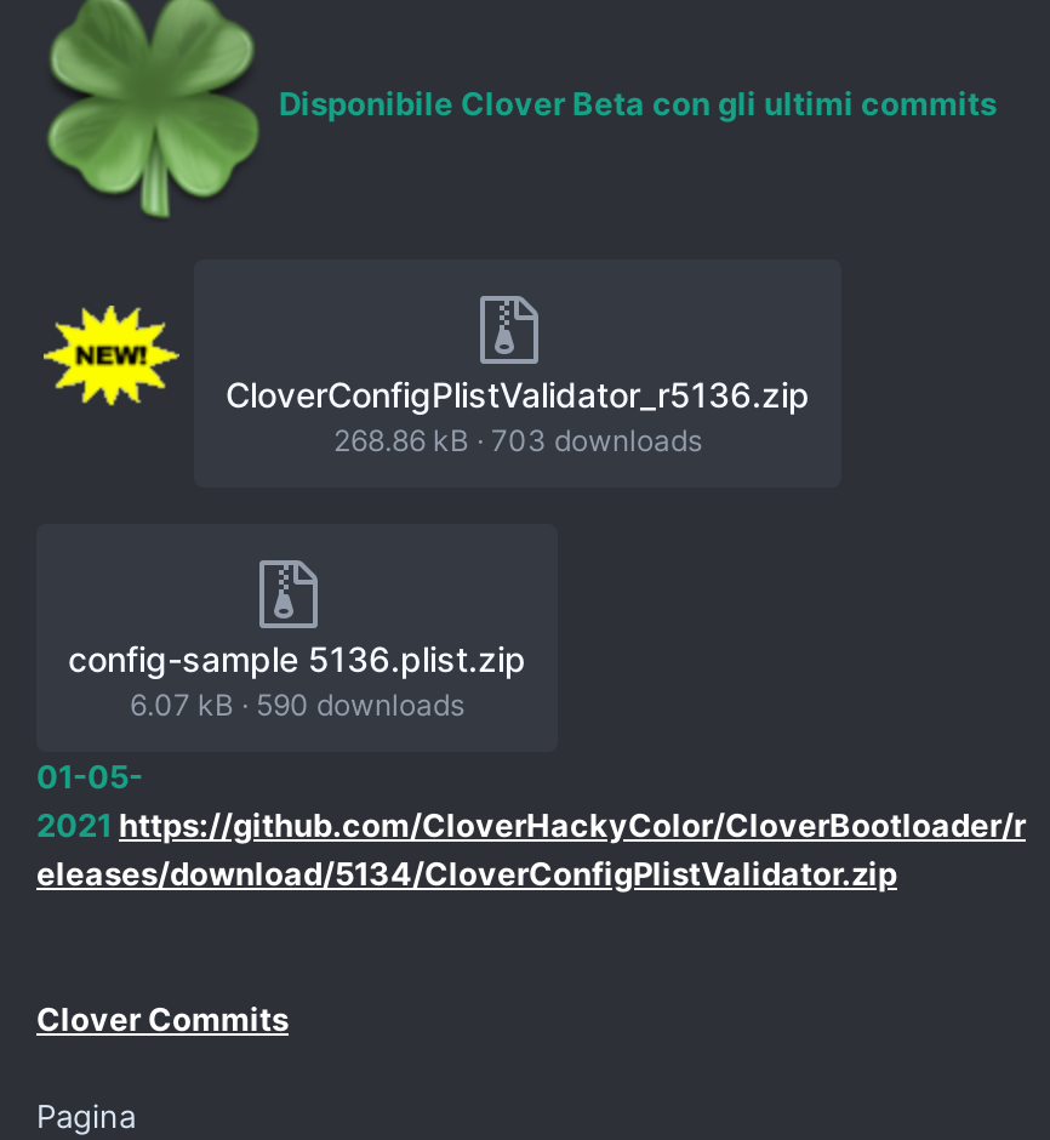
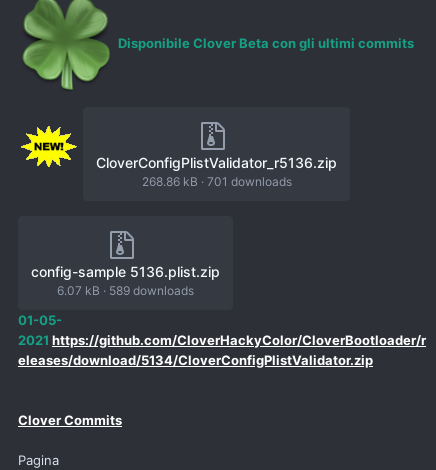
[333,423,702,459] 268.86 kB · 703 downloads -> [141,174,291,189] 268.86 kB · 701 downloads
[130,687,464,724] 6.07 kB · 590 downloads -> [57,283,194,298] 6.07 kB · 589 downloads

